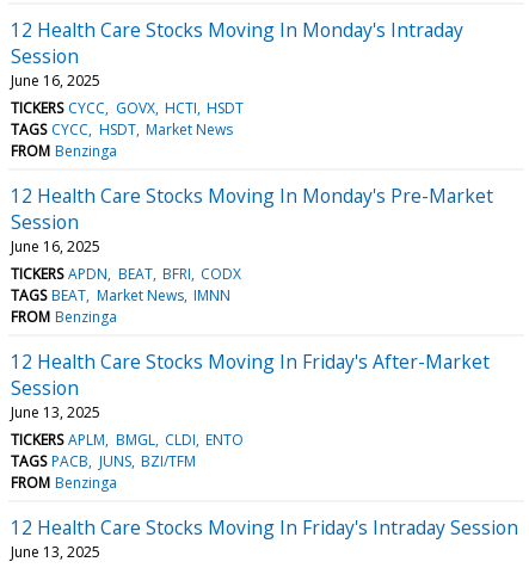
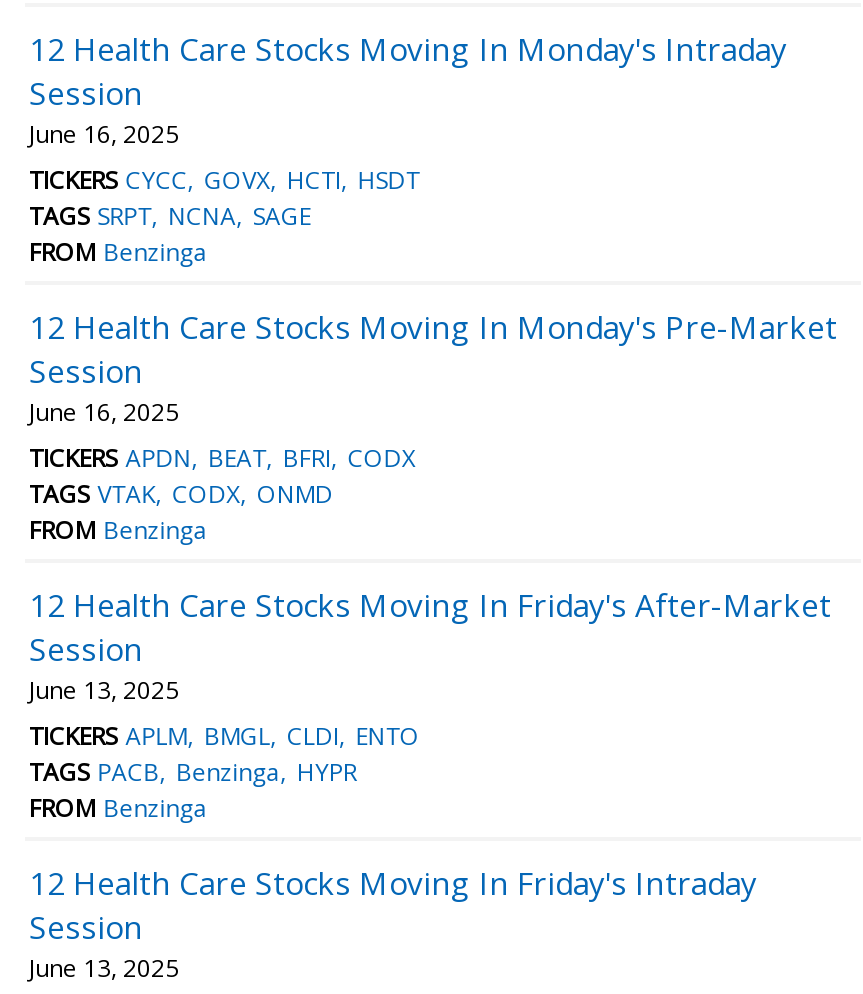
[11,119,233,139] TAGS CYCC HSDT Market News -> [29,199,311,233] TAGS SRPT NCNA SAGE
[11,285,230,305] TAGS BEAT Market News IMNN -> [29,477,333,511] TAGS VTAK CODX ONMD
[11,451,196,471] TAGS PACB JUNS BZI/TFM -> [29,755,357,789] TAGS PACB Benzinga HYPR

